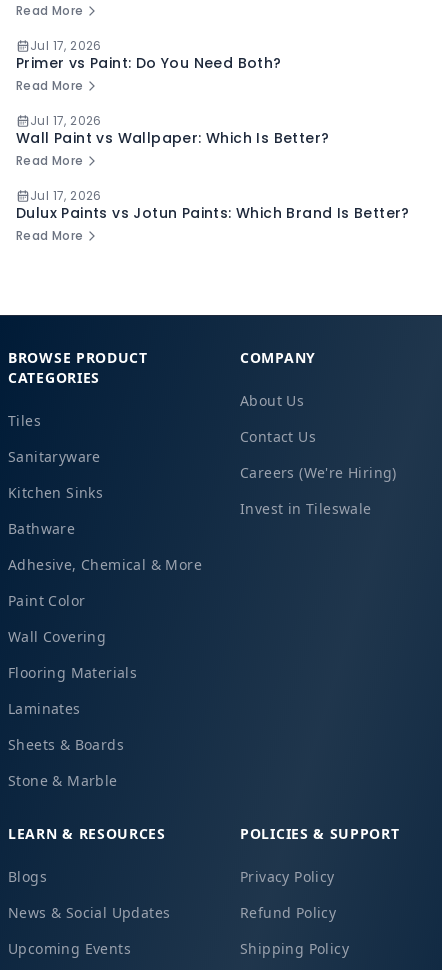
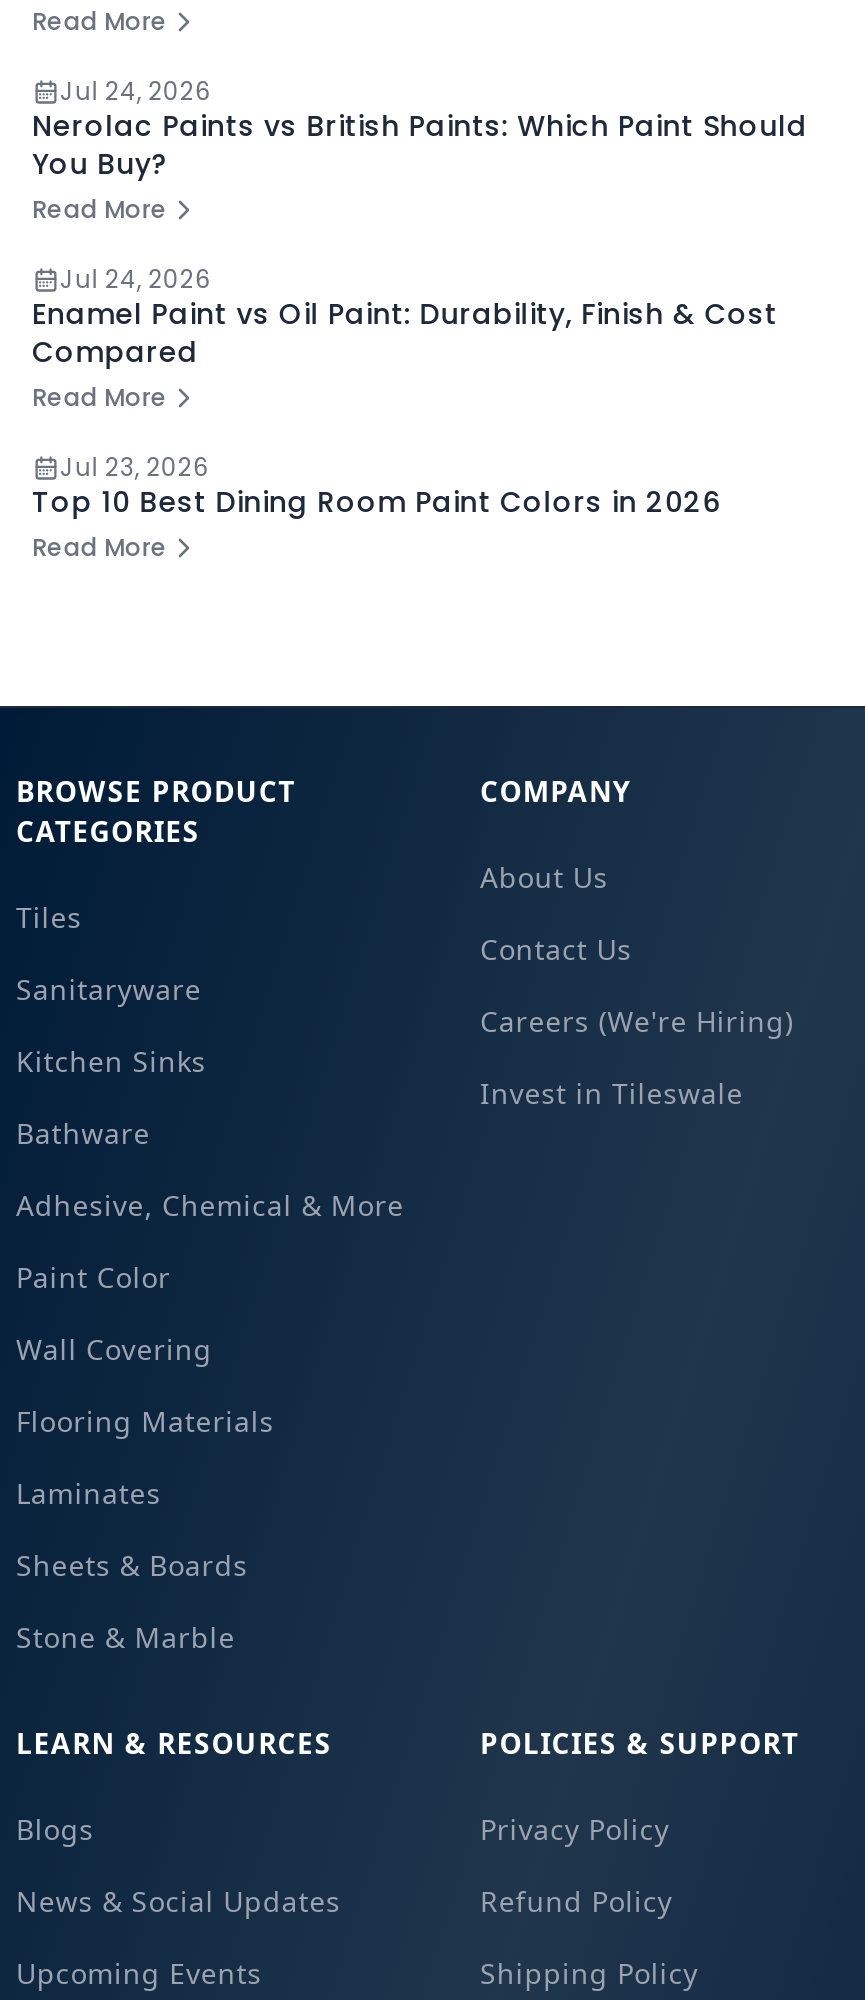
[16,37,282,73] Jul 17, 2026 | Primer vs Paint: Do You Need Both? -> [32,74,808,184] Jul 24, 2026 | Nerolac Paints vs British Paints: Which Paint Should | You Buy?
[16,112,329,148] Jul 17, 2026 | Wall Paint vs Wallpaper: Which Is Better? -> [32,262,778,372] Jul 24, 2026 | Enamel Paint vs Oil Paint: Durability, Finish & Cost | Compared
[16,187,410,223] Jul 17, 2026 | Dulux Paints vs Jotun Paints: Which Brand Is Better? -> [32,450,721,522] Jul 23, 2026 | Top 10 Best Dining Room Paint Colors in 2026

